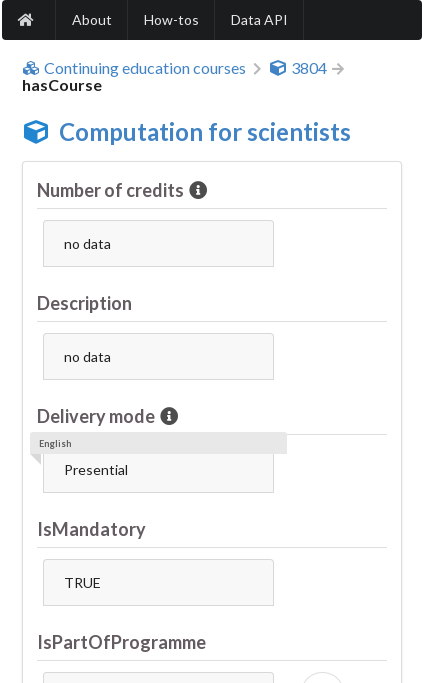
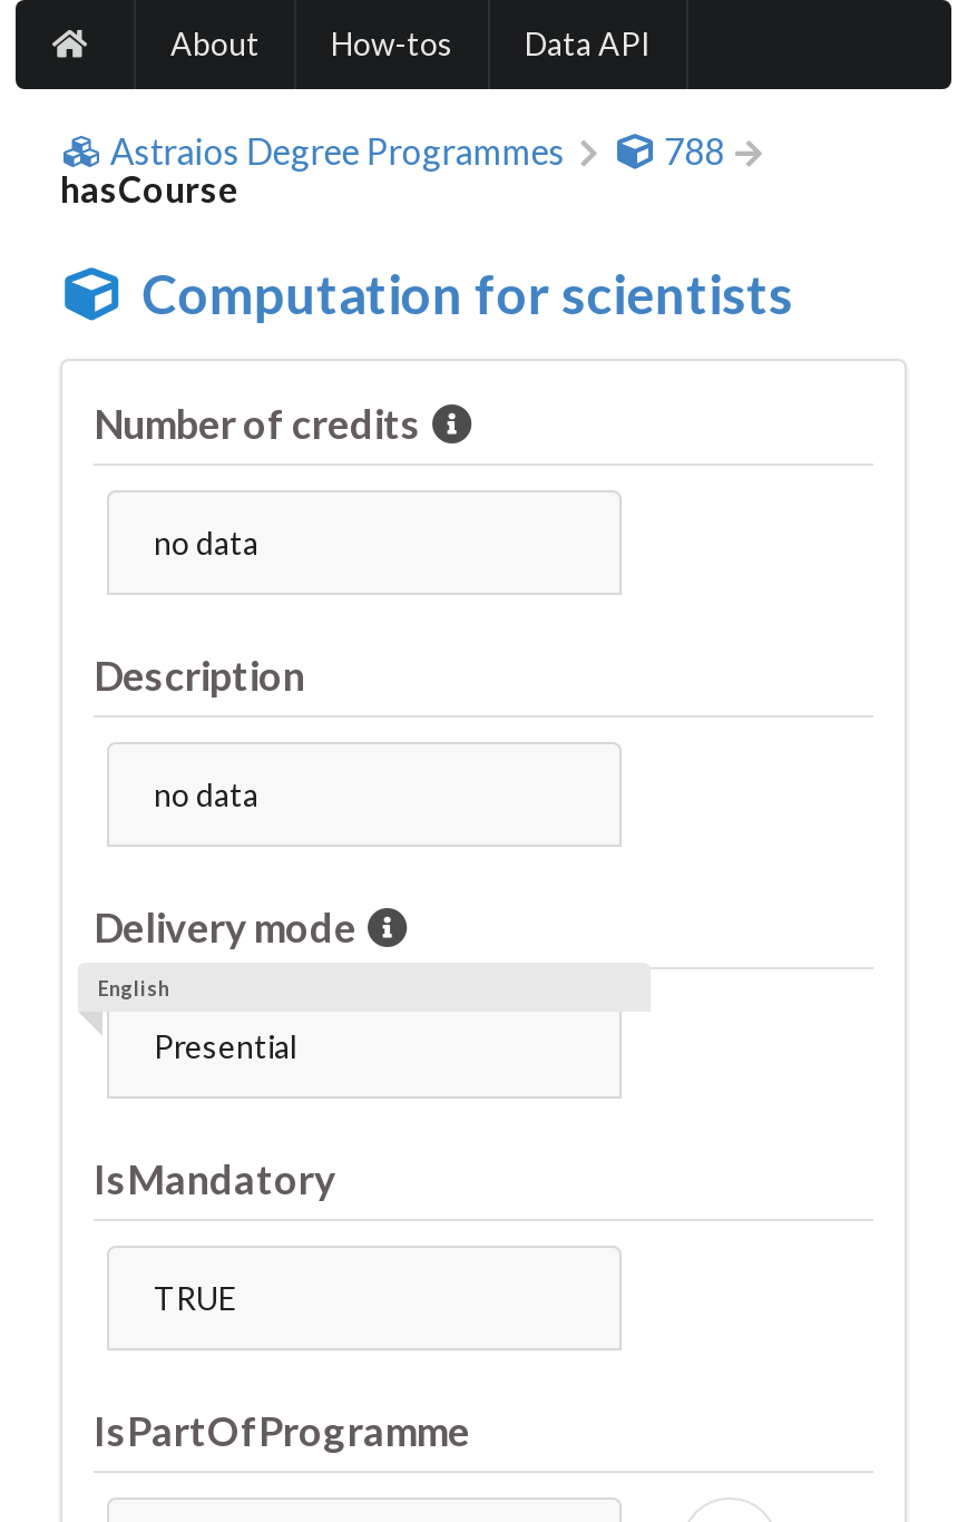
[44,58,327,77] Continuing education courses | 3804 -> [110,129,724,172] Astraios Degree Programmes | 788

